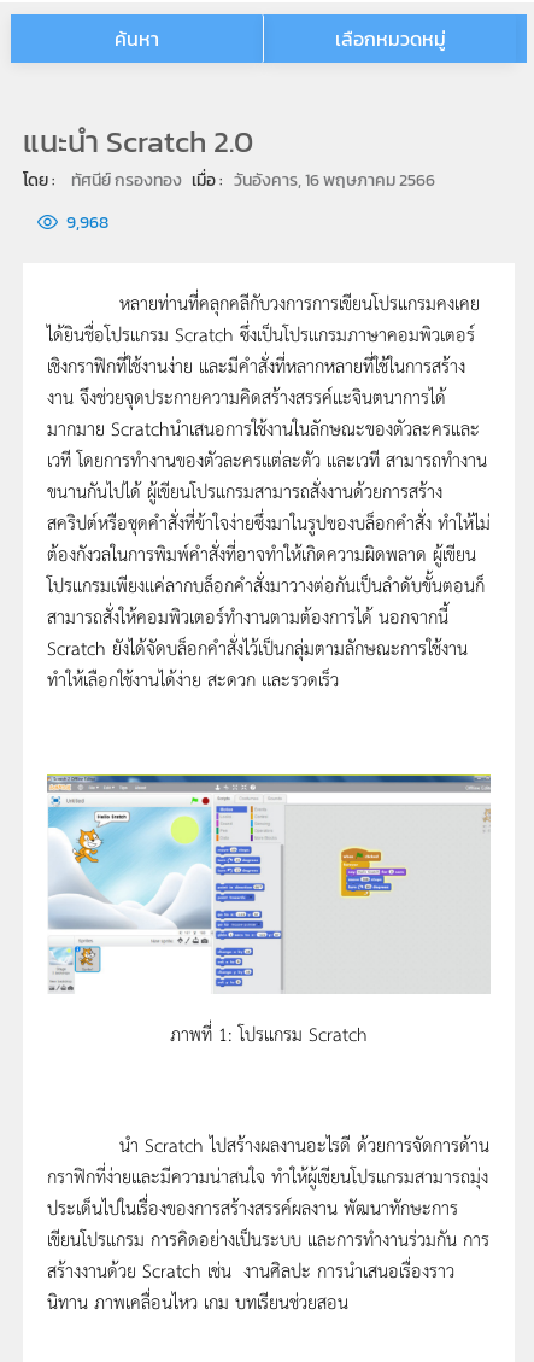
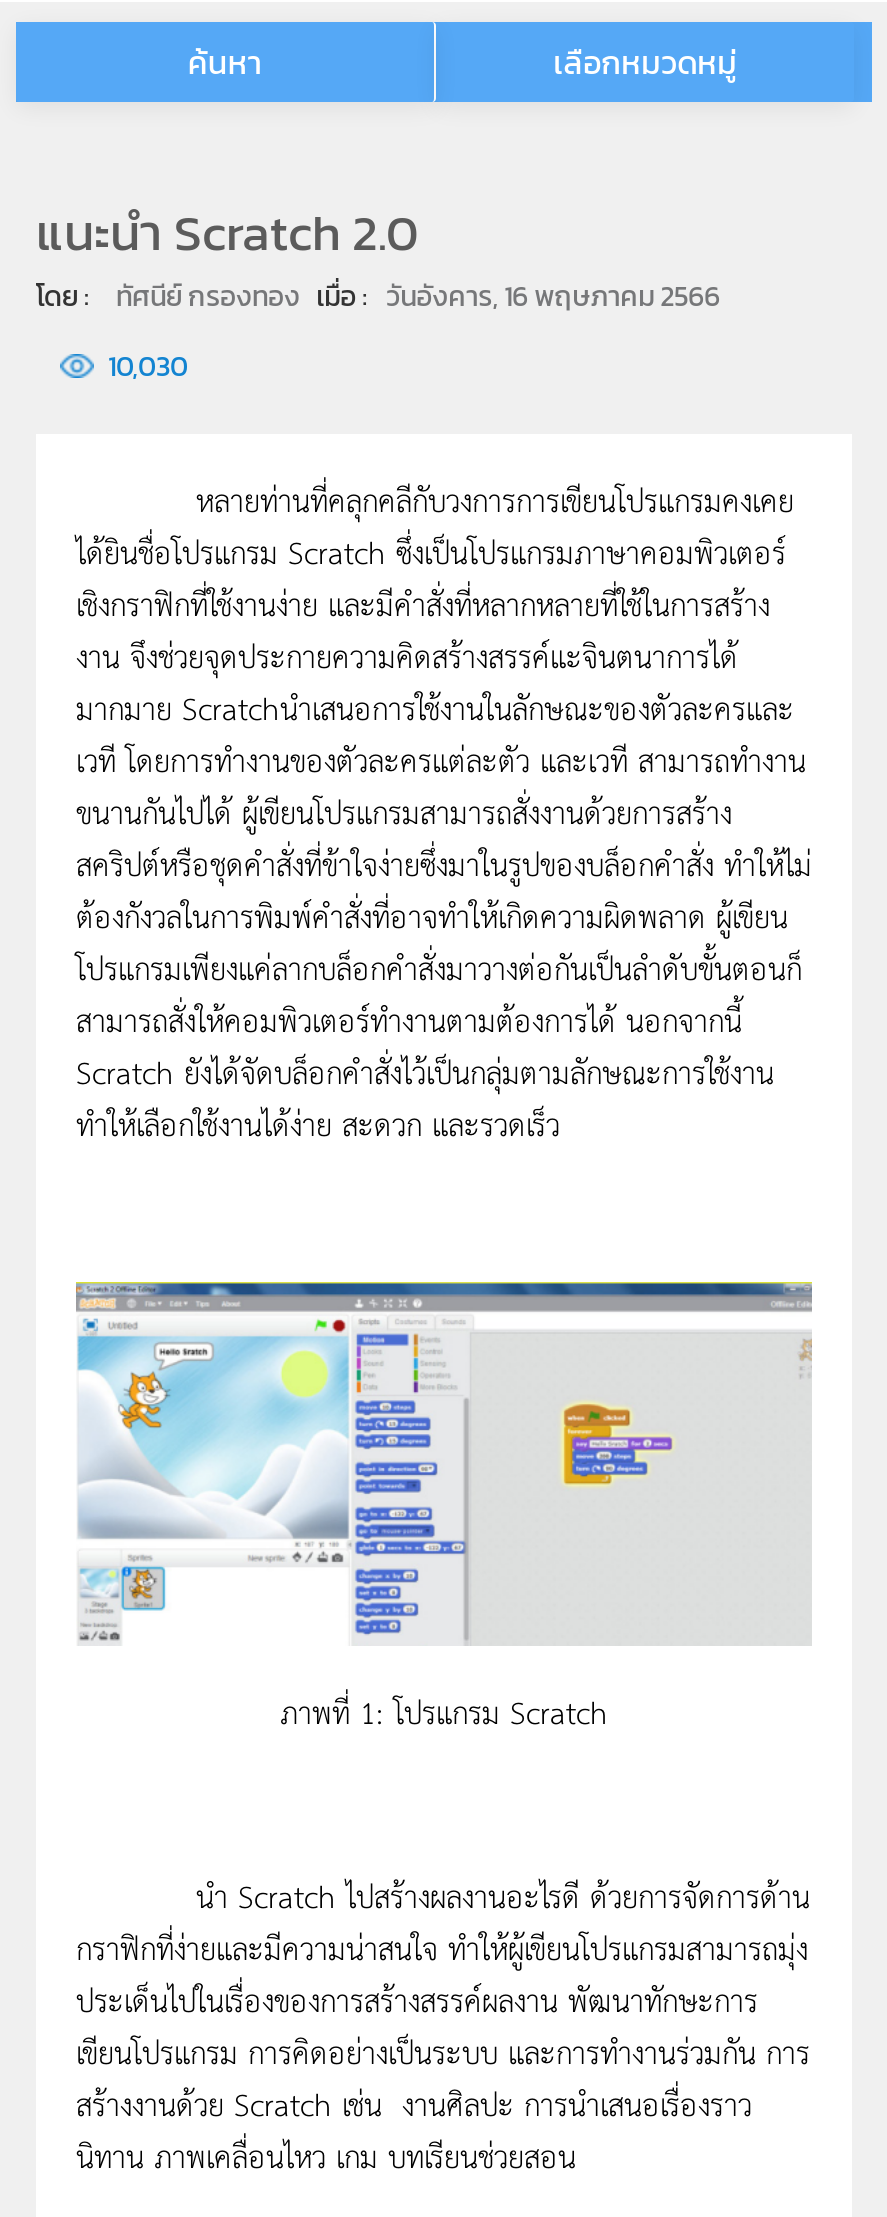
[66,209,108,235] 9,968 -> [108,345,188,387] 10,030

